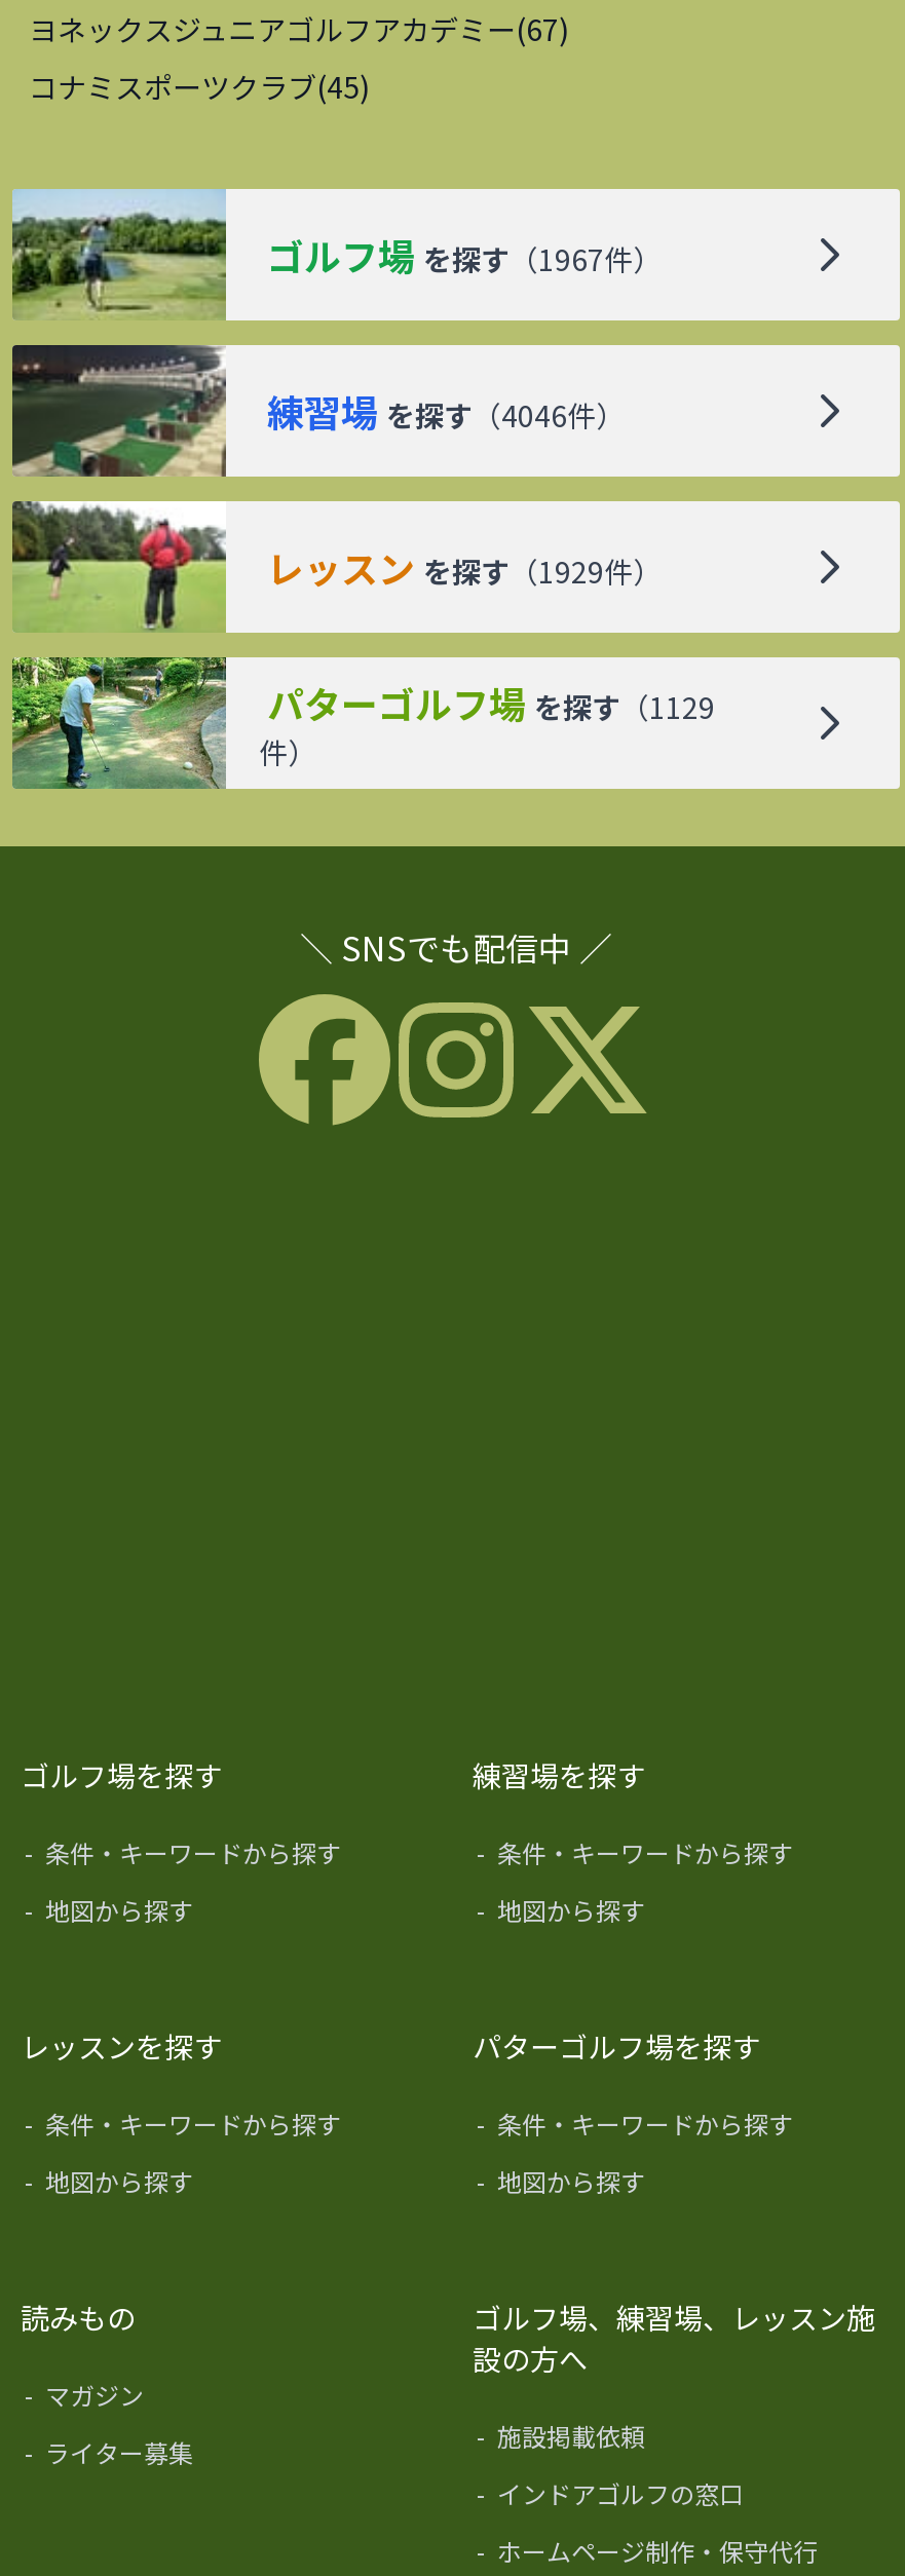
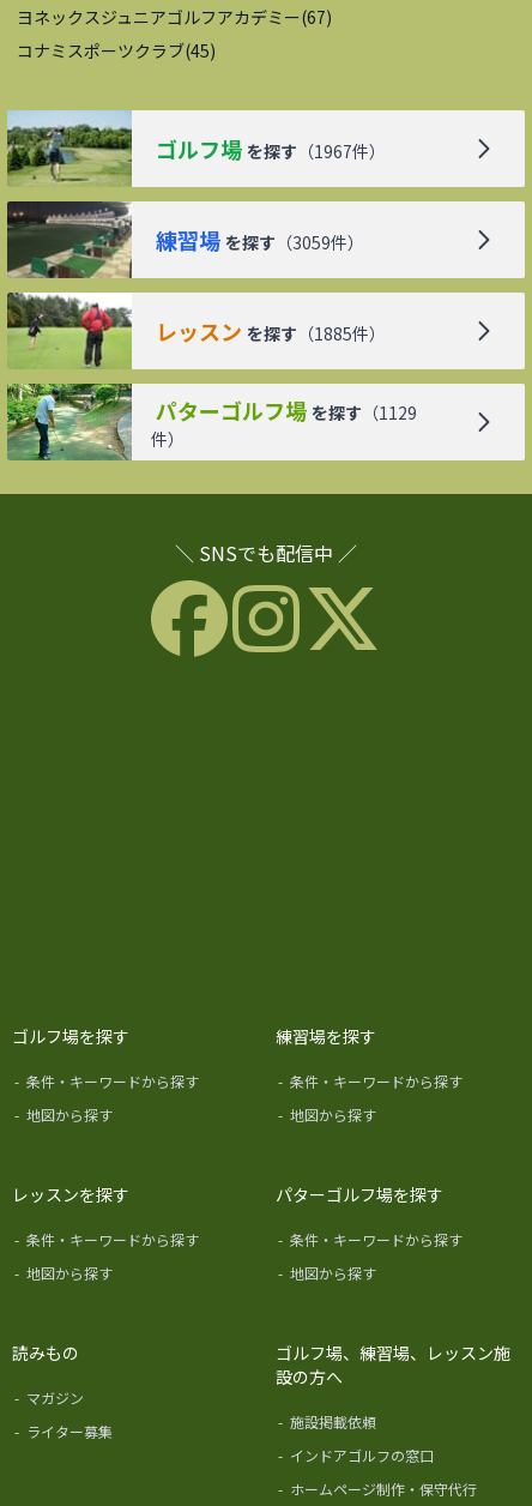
[267,384,625,437] 練習場 を探す（4046件） -> [156,224,364,255] 練習場 を探す（3059件）
[267,540,662,593] レッスン を探す（1929件） -> [156,315,386,346] レッスン を探す（1885件）

